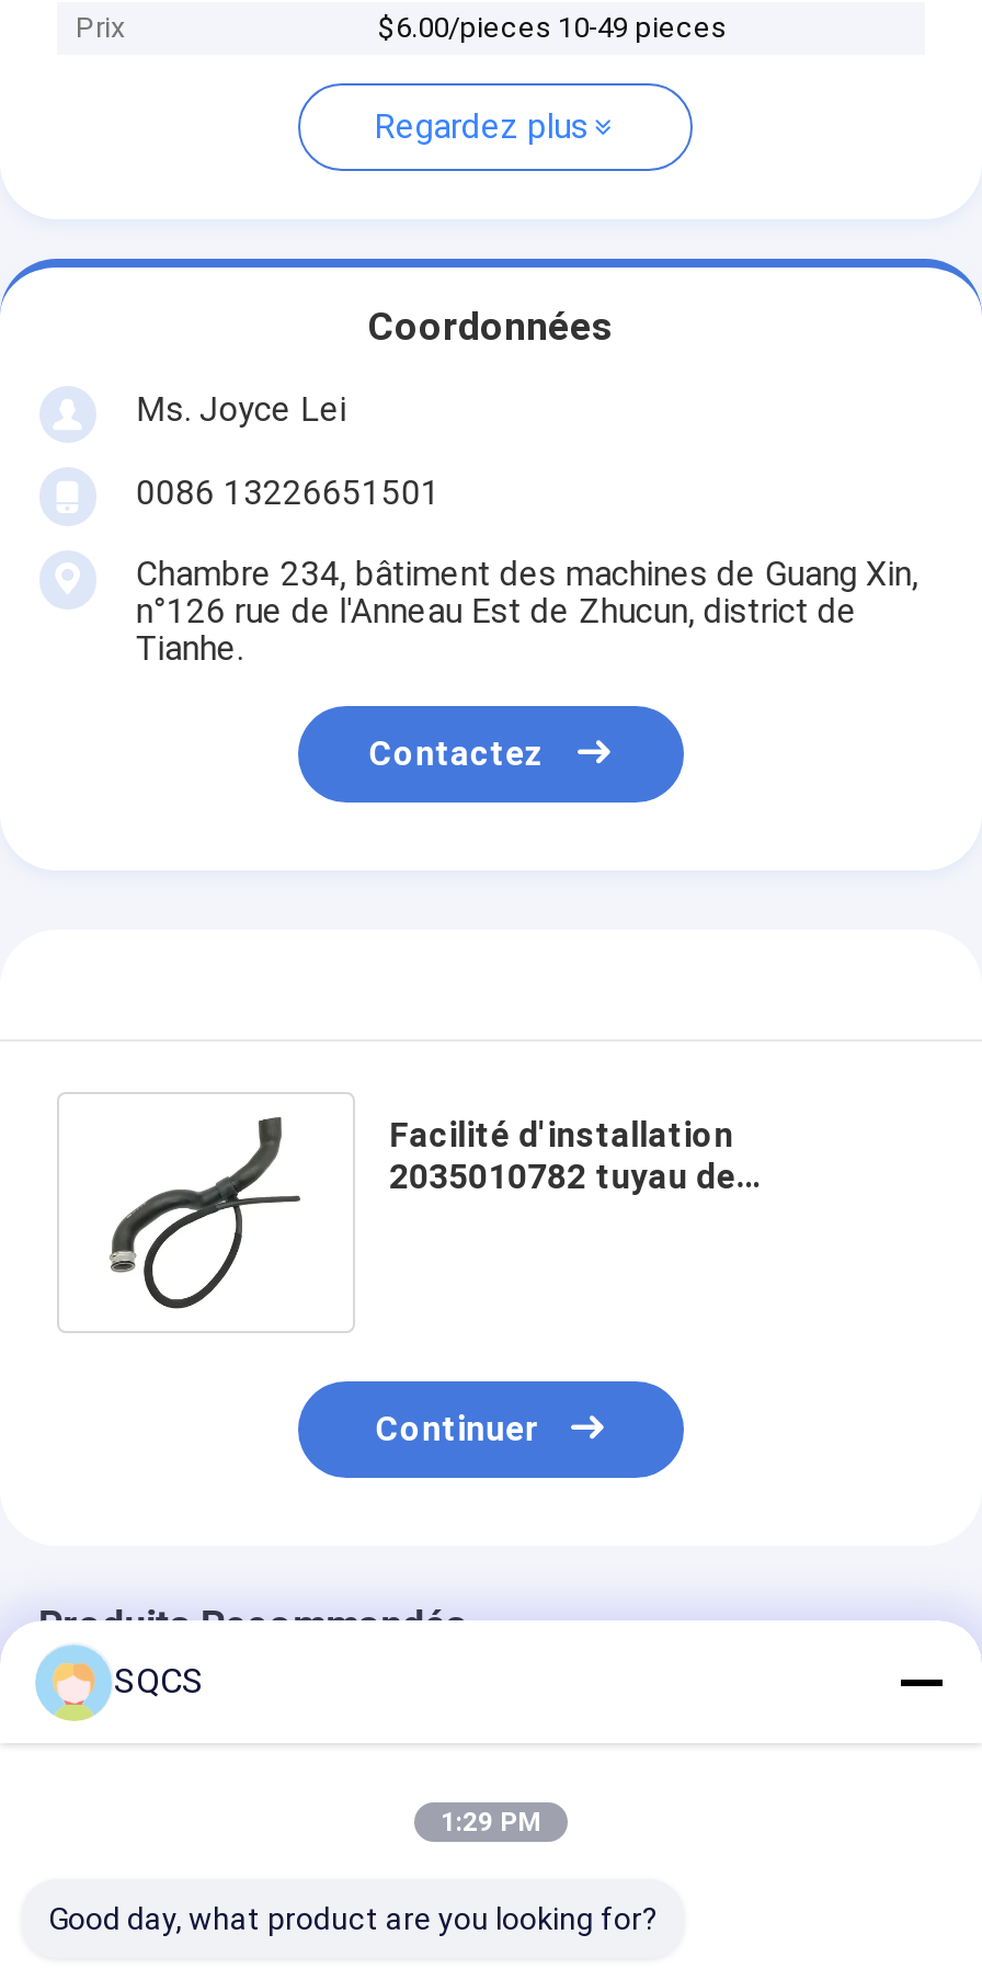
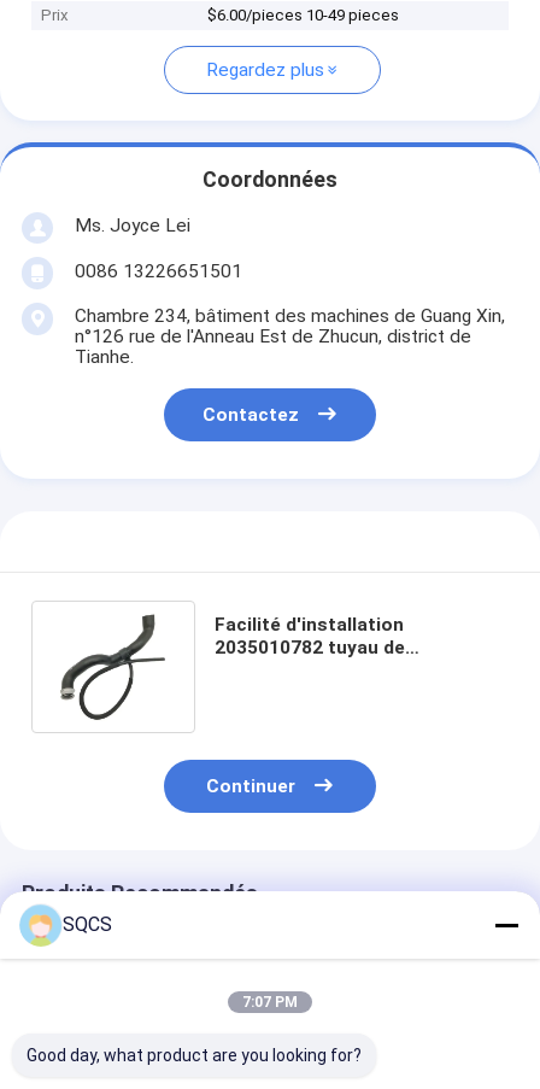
[441,1807,541,1837] 1:29 PM -> [242,994,298,1011] 7:07 PM

